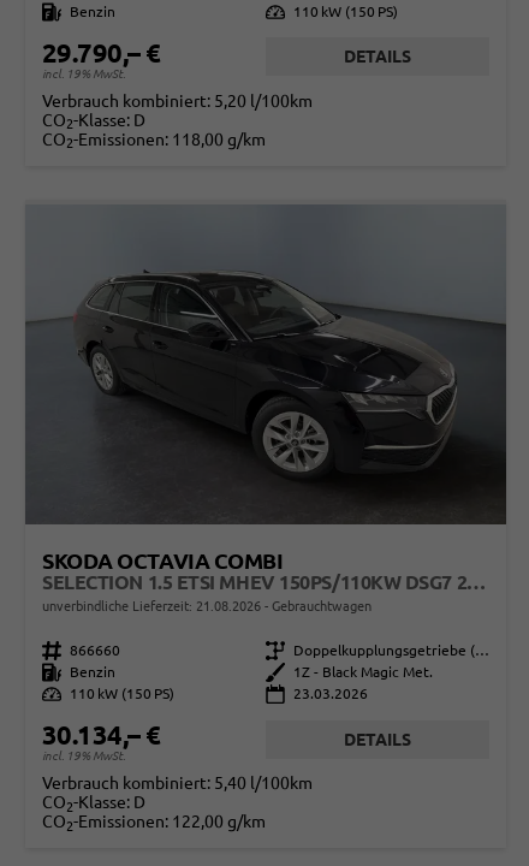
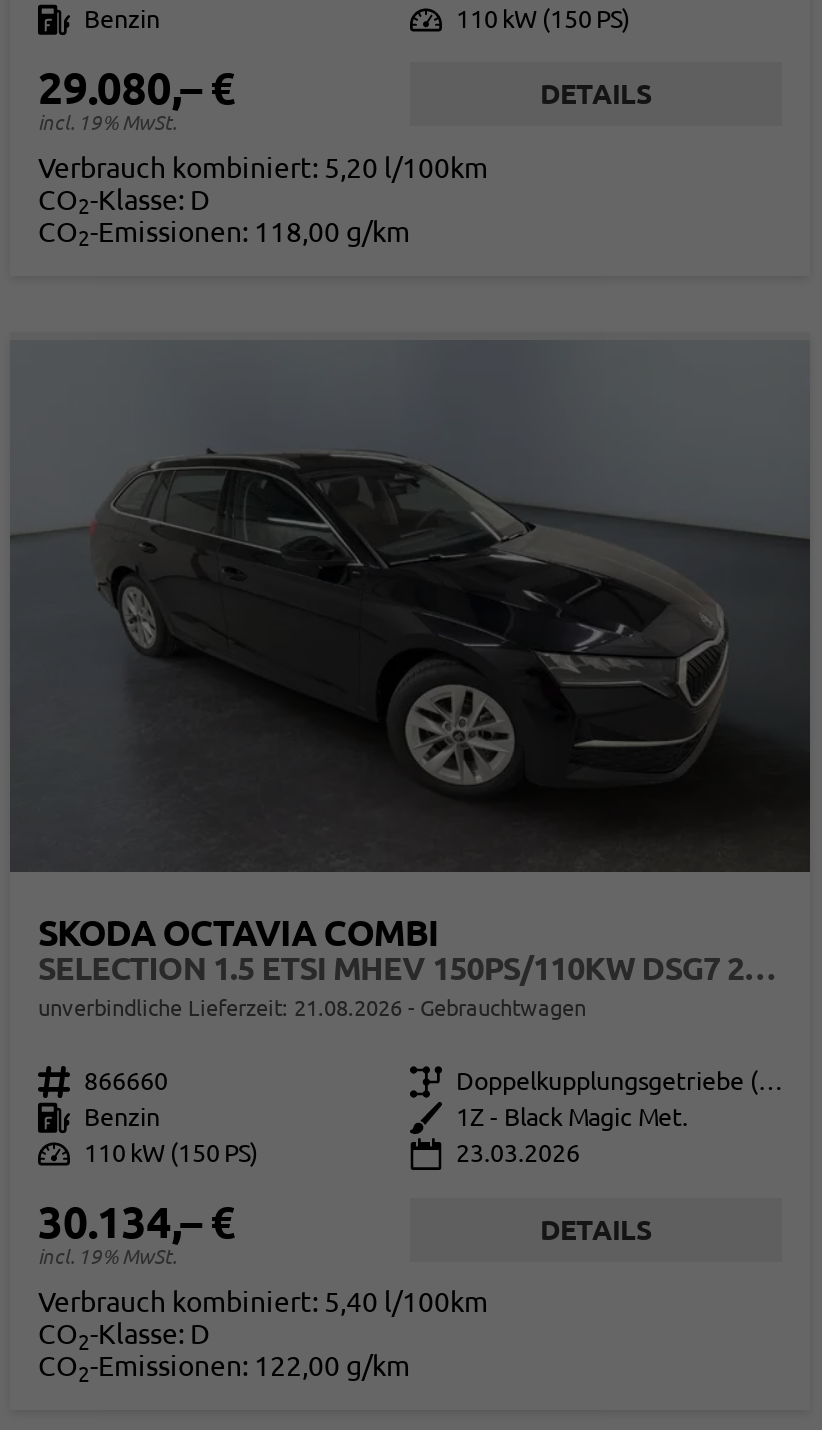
[42,37,161,67] 29.790,– € -> [38,61,235,111] 29.080,– €

